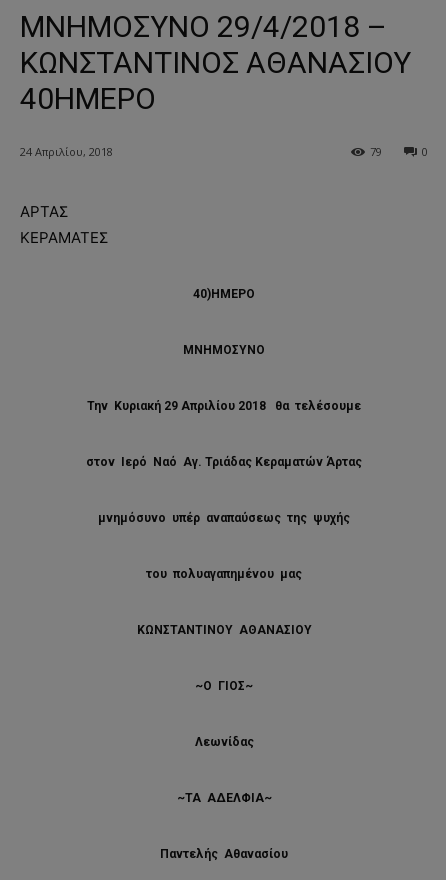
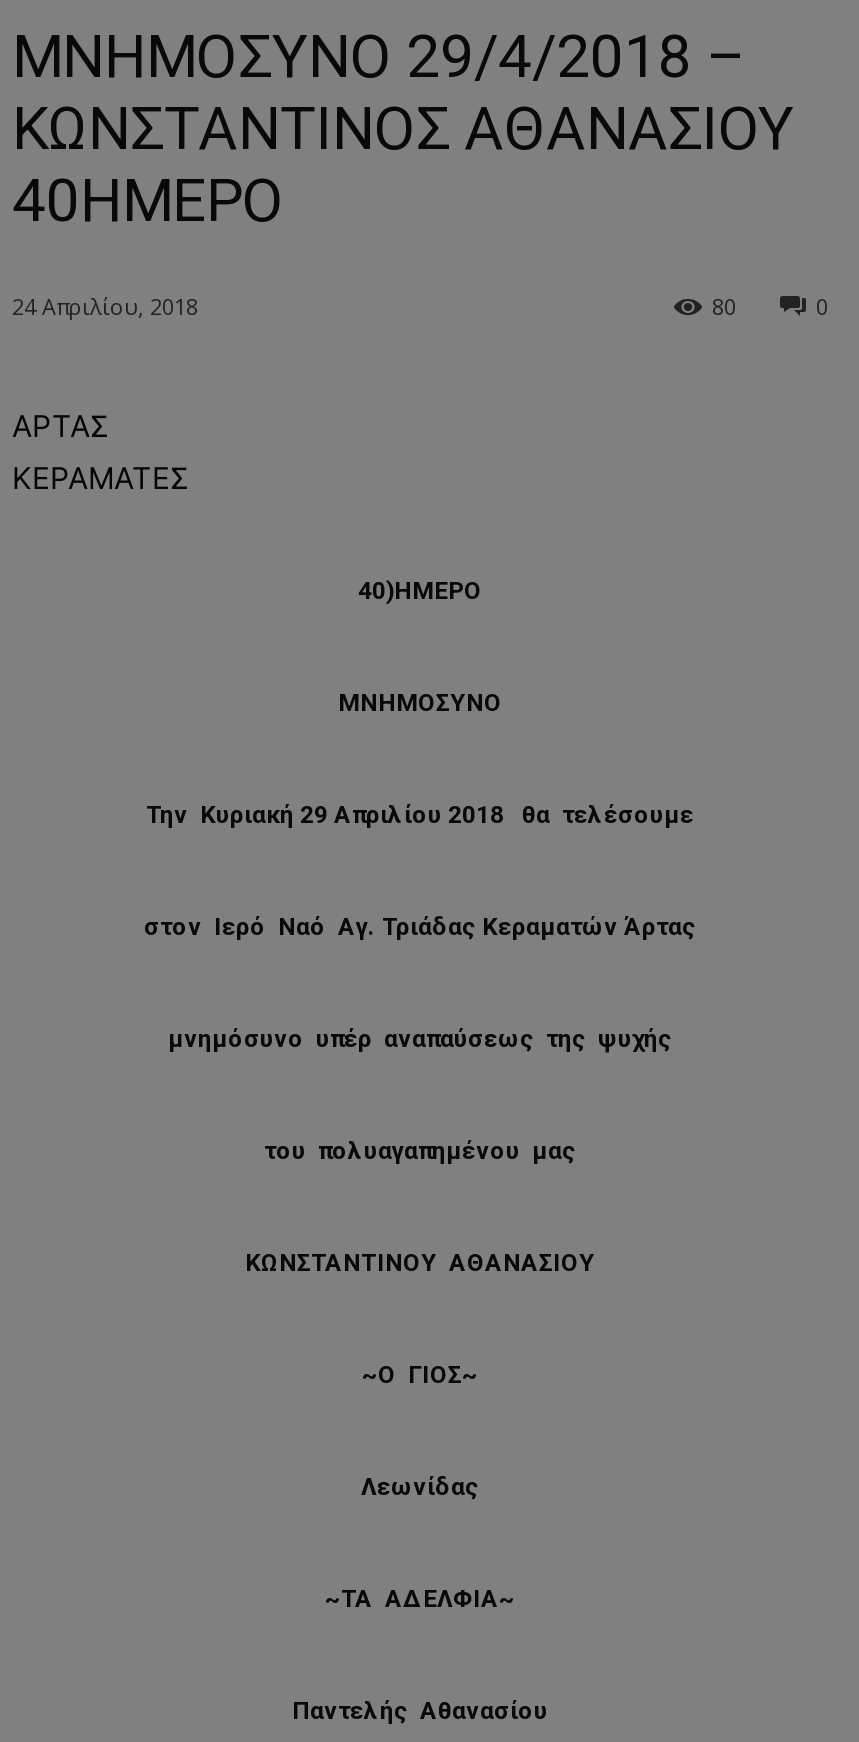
[370,144,382,159] 79 -> [712,291,736,321] 80

